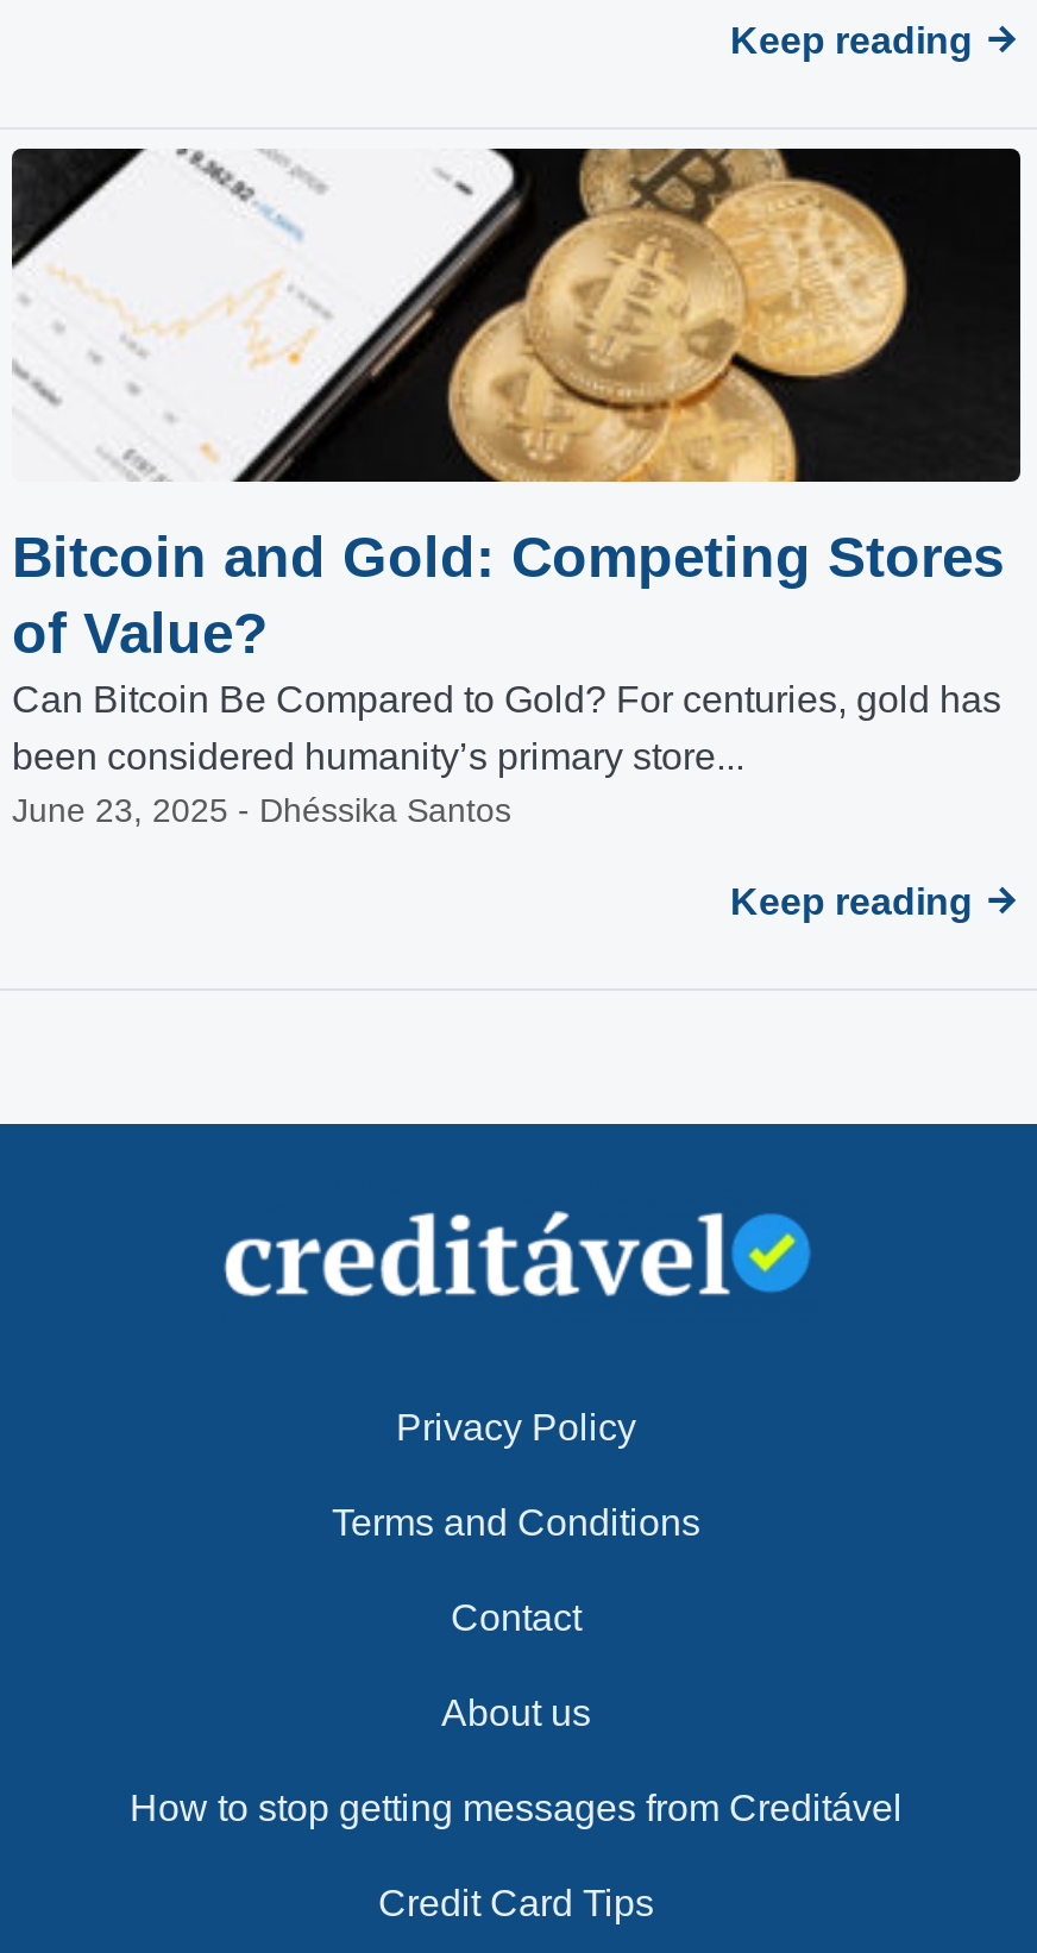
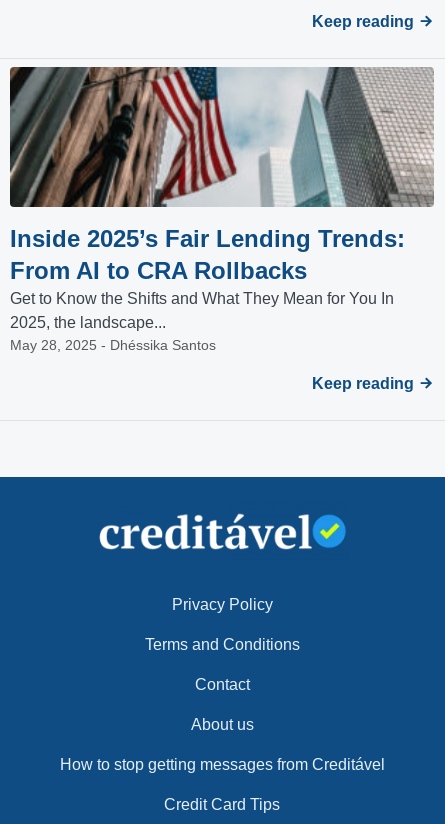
[12,146,1023,829] [image] | Bitcoin and Gold: Competing Stores | of Value? | Can Bitcoin Be Compared to Gold? For centuries, gold has | been considered humanity’s primary store... | June 23, 2025 - Dhéssika Santos -> [9,66,434,353] [image] | Inside 2025’s Fair Lending Trends: | From AI to CRA Rollbacks | Get to Know the Shifts and What They Mean for You In | 2025, the landscape... | May 28, 2025 - Dhéssika Santos

